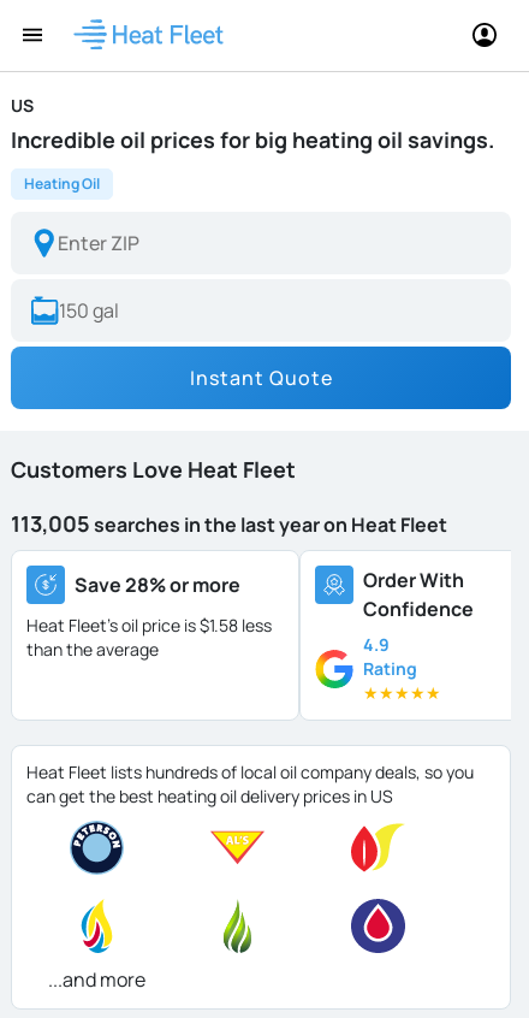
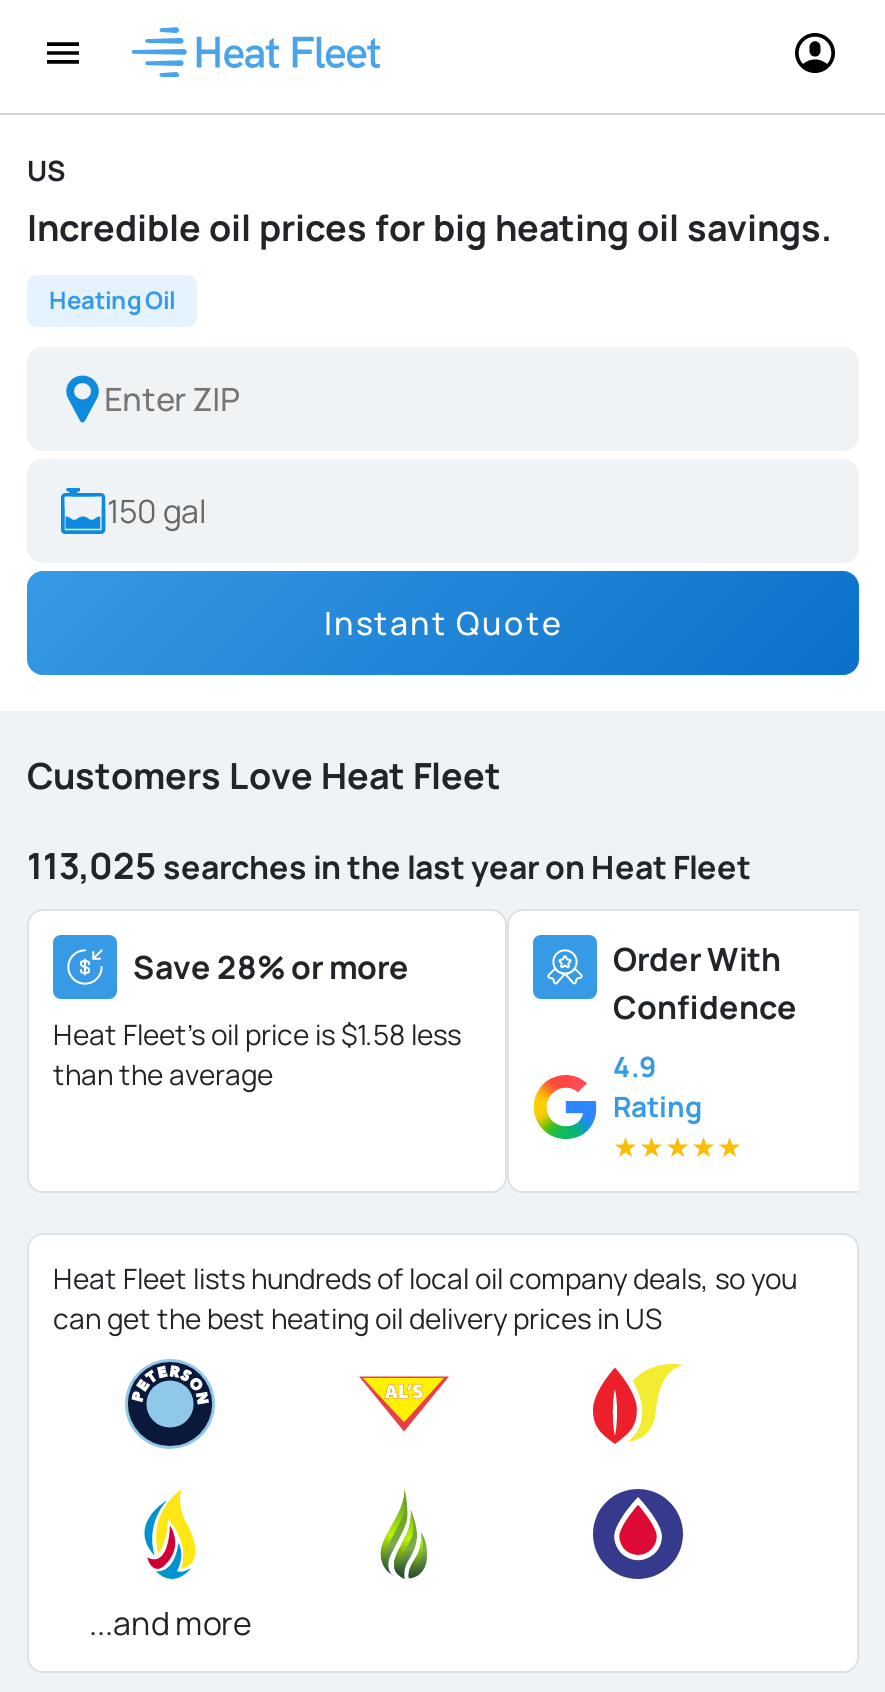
[11,509,447,538] 113,005 searches in the last year on Heat Fleet -> [27,841,751,889] 113,025 searches in the last year on Heat Fleet

